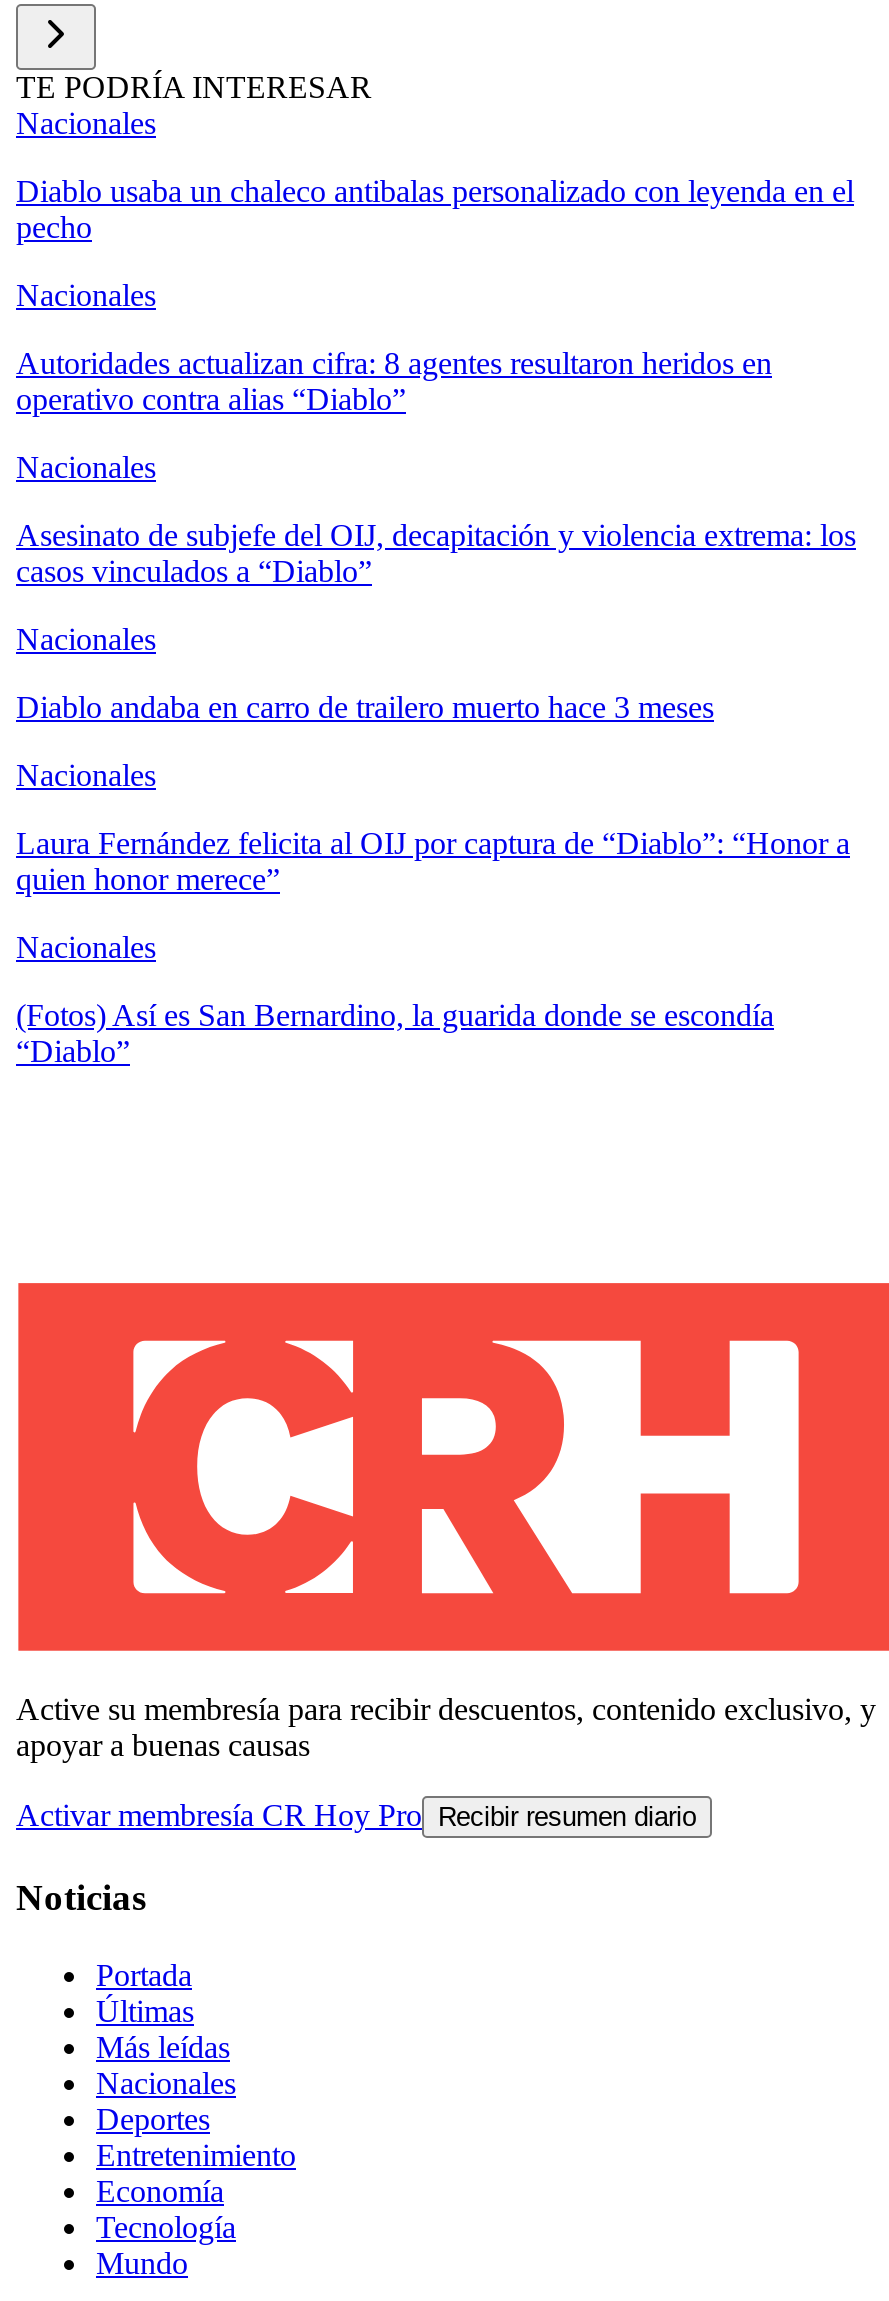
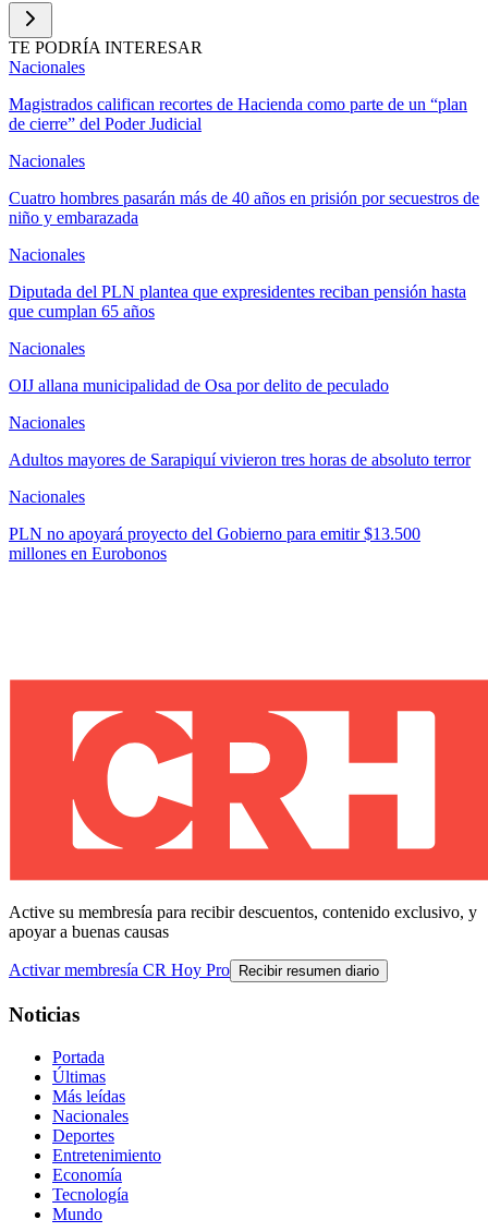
[16,174,854,244] Diablo usaba un chaleco antibalas personalizado con leyenda en el | pecho -> [9,95,467,133] Magistrados califican recortes de Hacienda como parte de un “plan | de cierre” del Poder Judicial
[16,346,772,416] Autoridades actualizan cifra: 8 agentes resultaron heridos en | operativo contra alias “Diablo” -> [9,189,479,227] Cuatro hombres pasarán más de 40 años en prisión por secuestros de | niño y embarazada
[16,518,856,588] Asesinato de subjefe del OIJ, decapitación y violencia extrema: los | casos vinculados a “Diablo” -> [9,283,466,321] Diputada del PLN plantea que expresidentes reciban pensión hasta | que cumplan 65 años
[16,690,714,724] Diablo andaba en carro de trailero muerto hace 3 meses -> [9,376,389,395] OIJ allana municipalidad de Osa por delito de peculado
[16,826,850,896] Laura Fernández felicita al OIJ por captura de “Diablo”: “Honor a | quien honor merece” -> [9,450,471,469] Adultos mayores de Sarapiquí vivieron tres horas de absoluto terror
[16,998,774,1068] (Fotos) Así es San Bernardino, la guarida donde se escondía | “Diablo” -> [9,525,420,563] PLN no apoyará proyecto del Gobierno para emitir $13.500 | millones en Eurobonos

